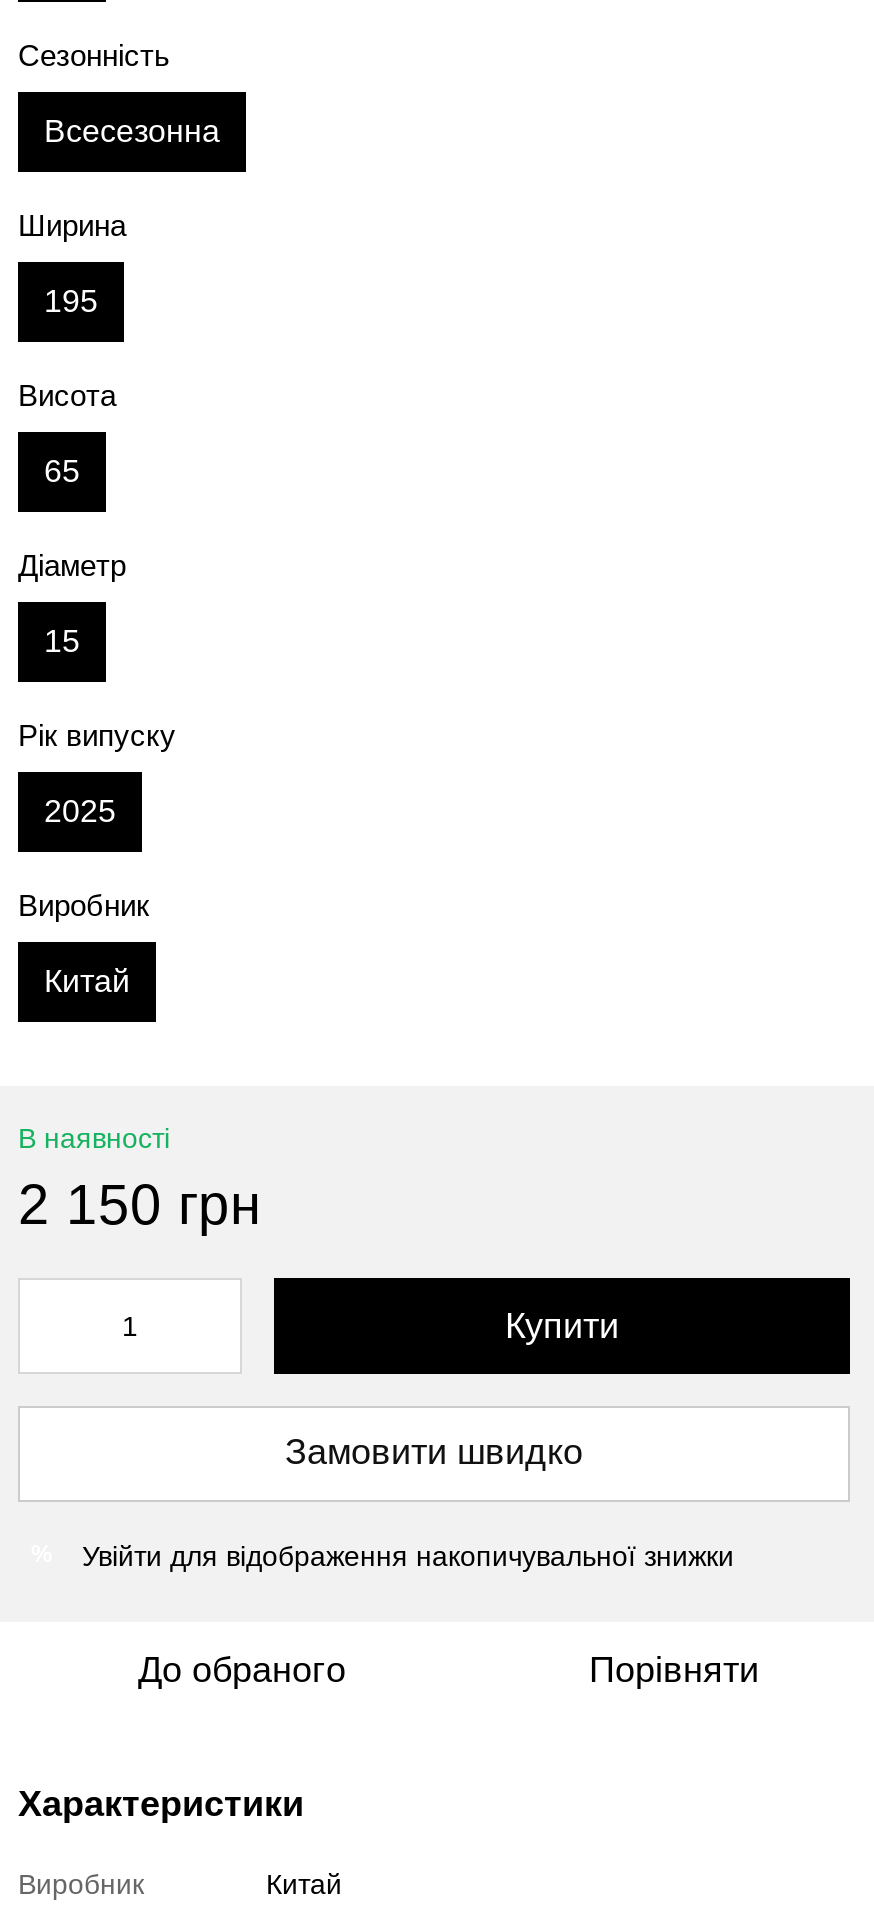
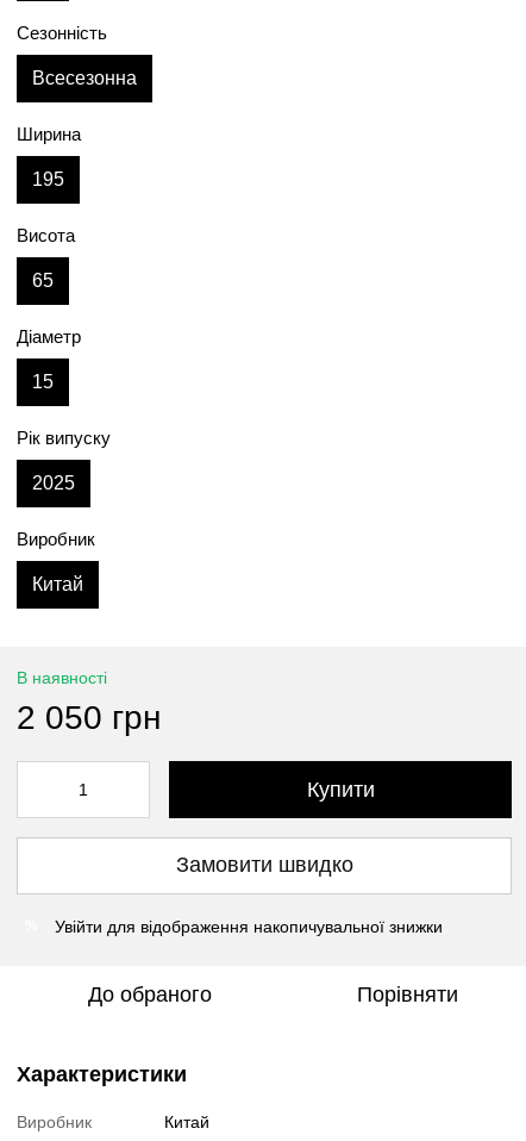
[18,1173,260,1235] 2 150 грн -> [17,699,161,736] 2 050 грн

